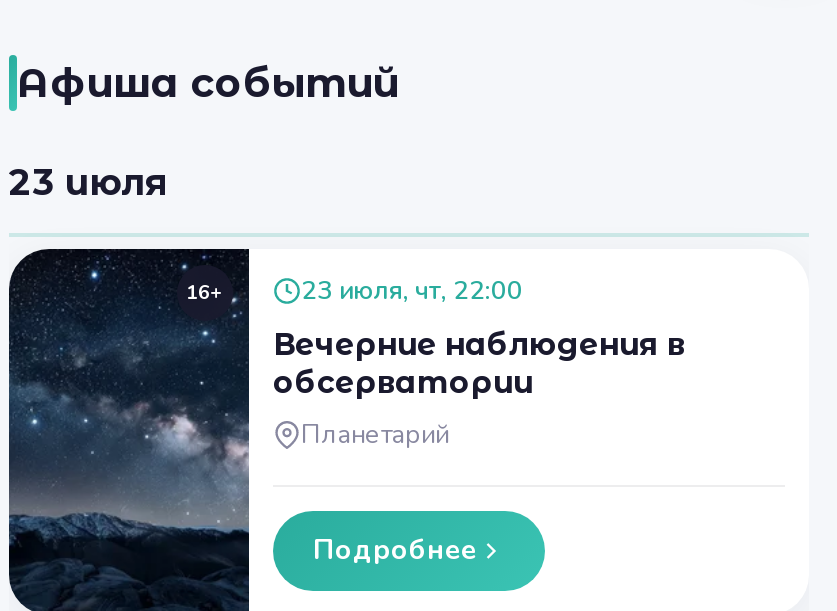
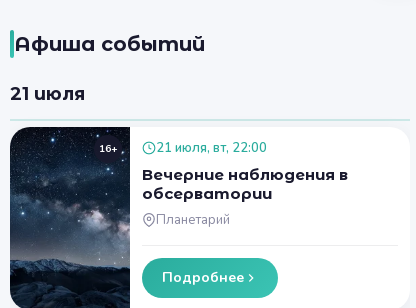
[9,161,167,205] 23 июля -> [10,83,85,105] 21 июля
[301,273,523,309] 23 июля, чт, 22:00 -> [156,139,267,157] 21 июля, вт, 22:00

